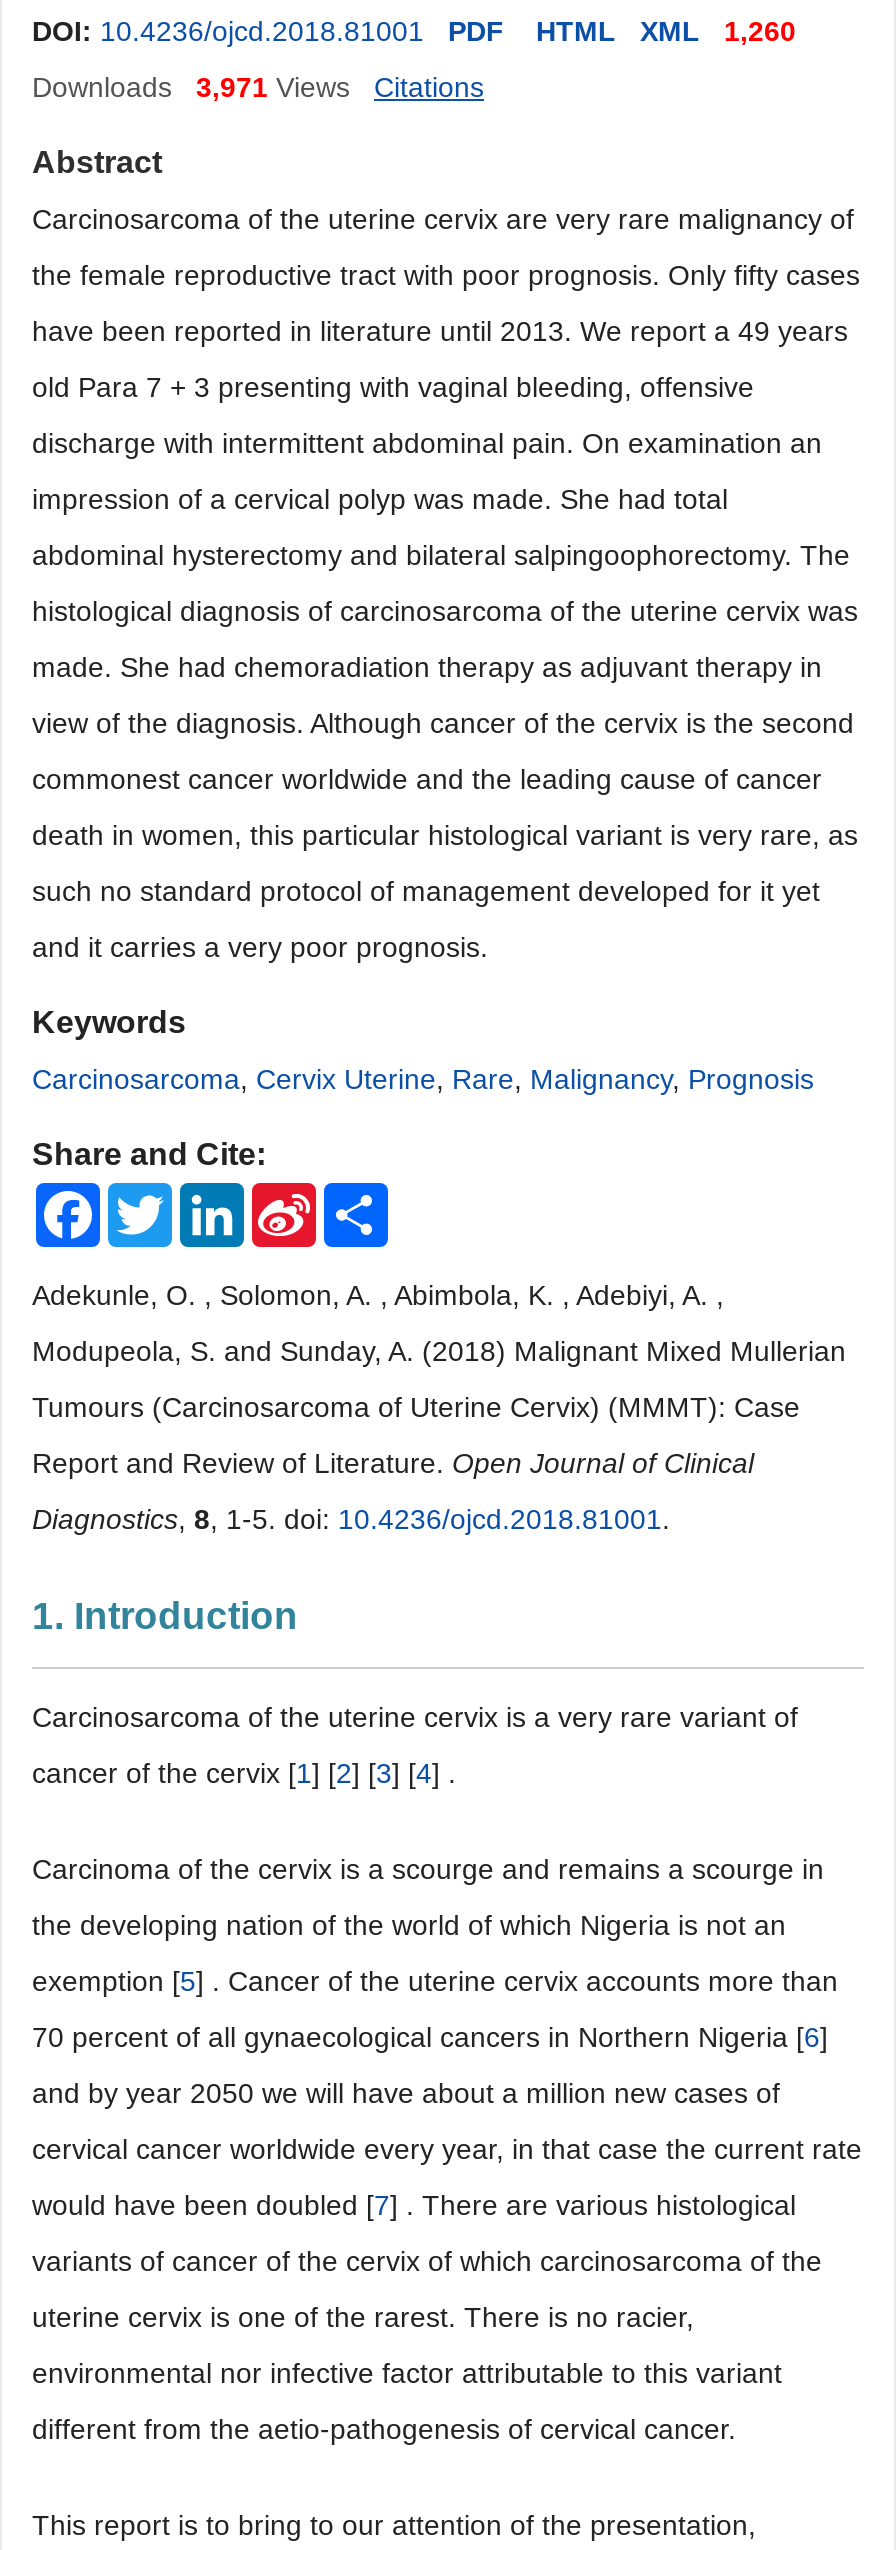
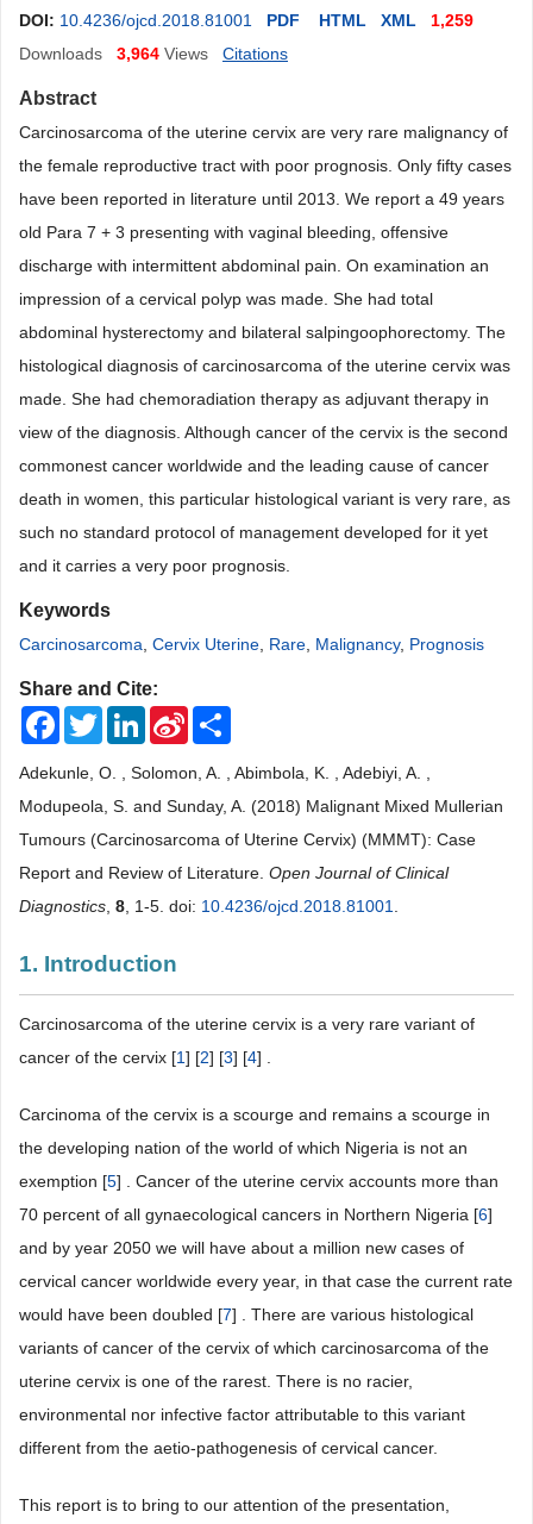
[32,15,796,47] DOI: 10.4236/ojcd.2018.81001 PDF HTML XML 1,260 -> [19,11,474,30] DOI: 10.4236/ojcd.2018.81001 PDF HTML XML 1,259
[32,71,350,103] Downloads 3,971 Views -> [19,44,208,63] Downloads 3,964 Views

